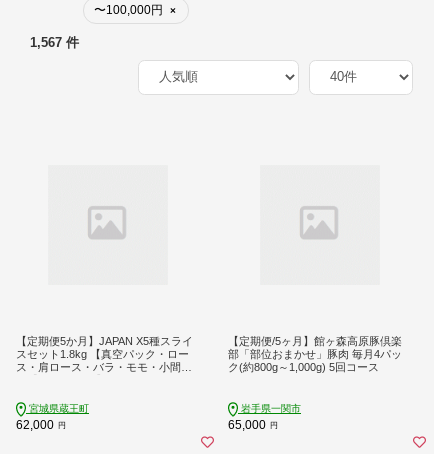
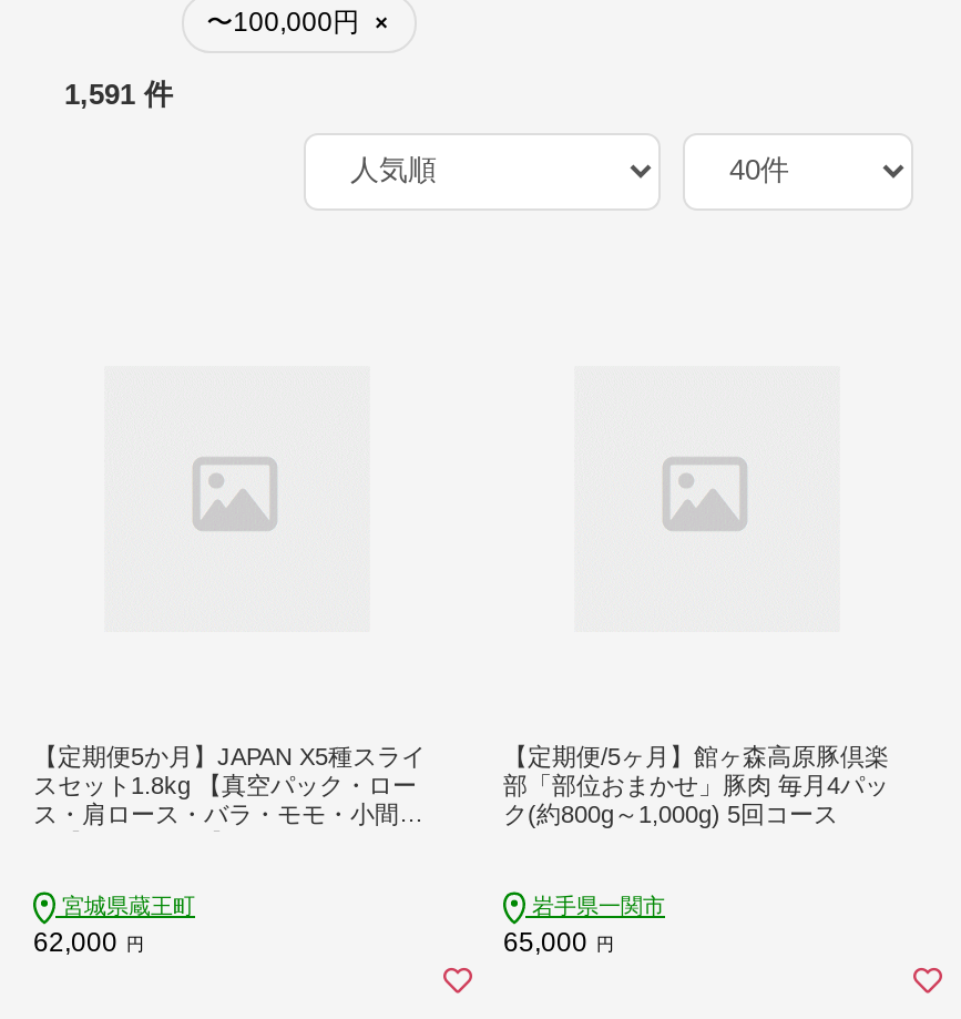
[30,35,79,50] 1,567 件 -> [64,77,173,110] 1,591 件

